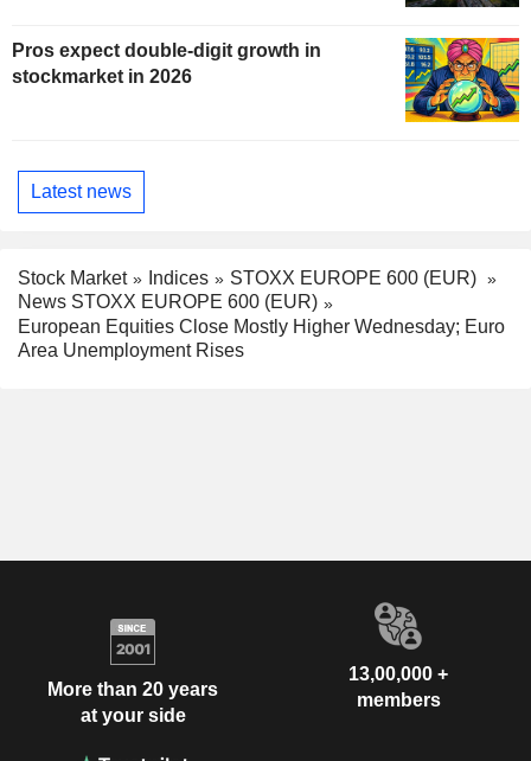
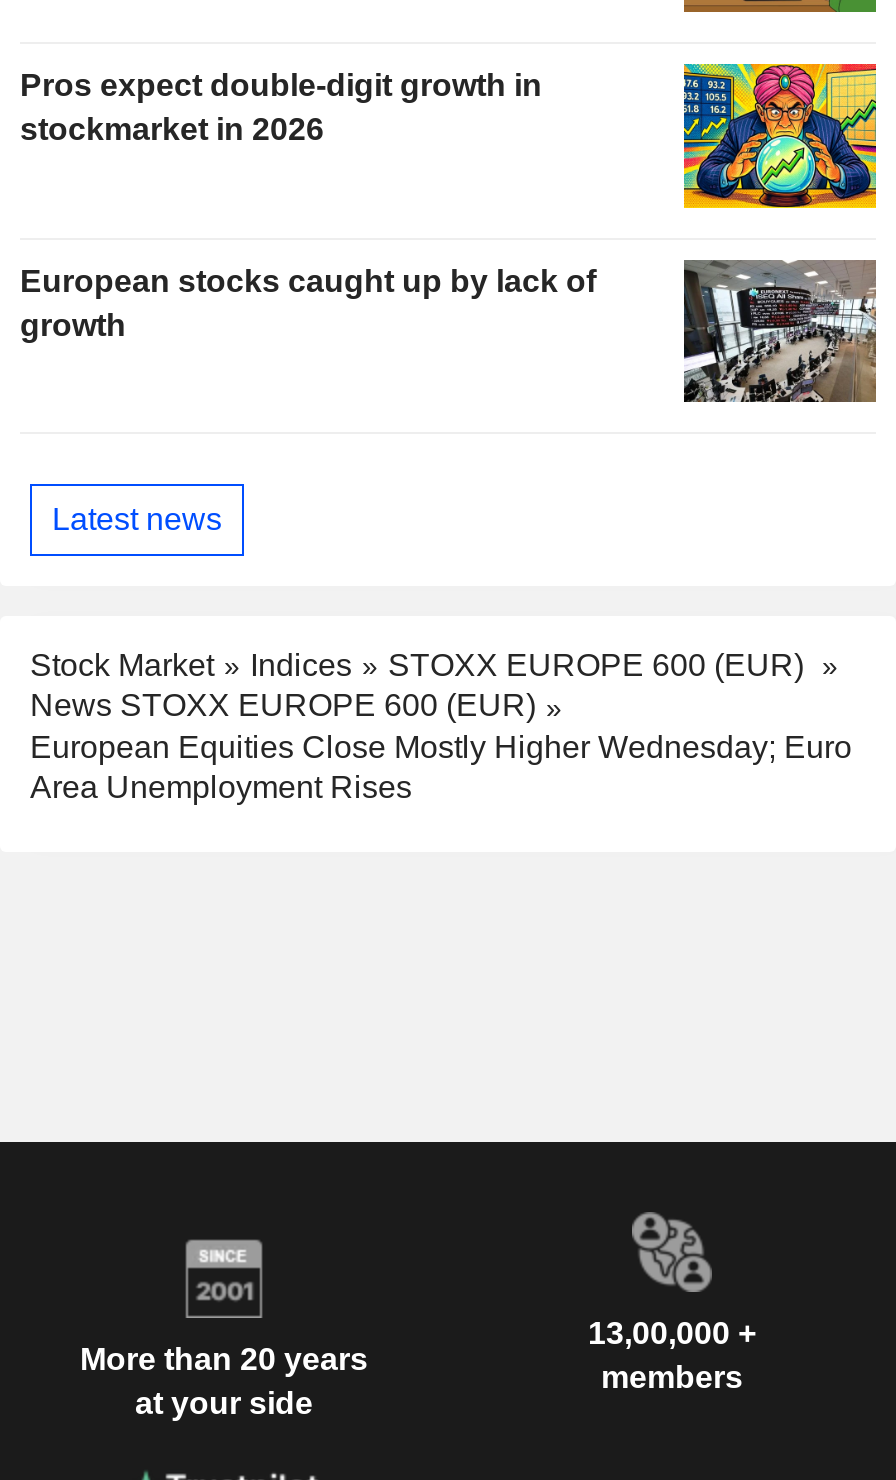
none -> [20,263,596,341] European stocks caught up by lack of | growth
none -> [682,258,878,404] [image]

